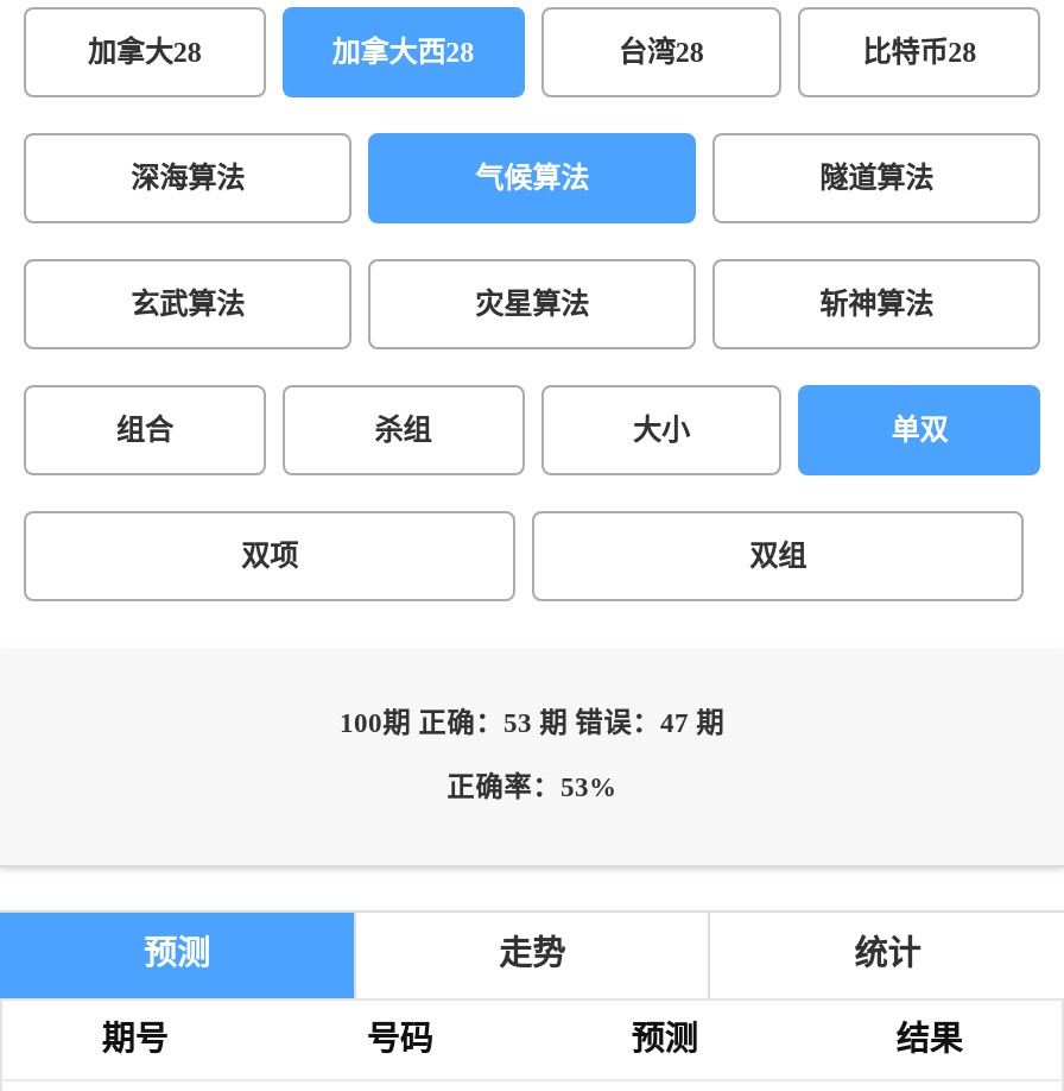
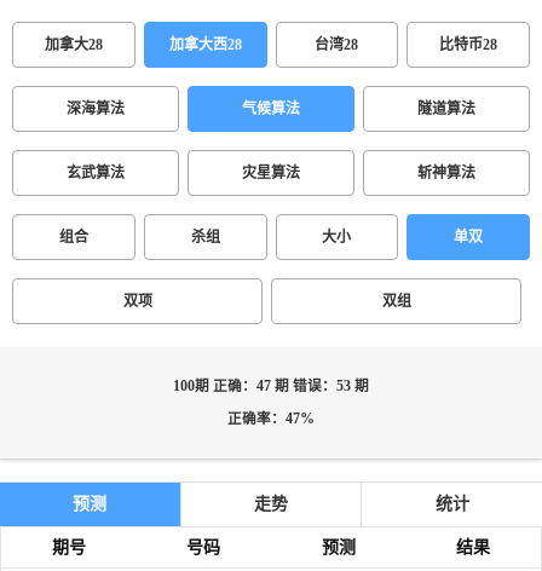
[340,708,724,739] 100期 正确：53 期 错误：47 期 -> [173,379,369,394] 100期 正确：47 期 错误：53 期
[446,772,617,803] 正确率：53% -> [227,411,315,427] 正确率：47%

